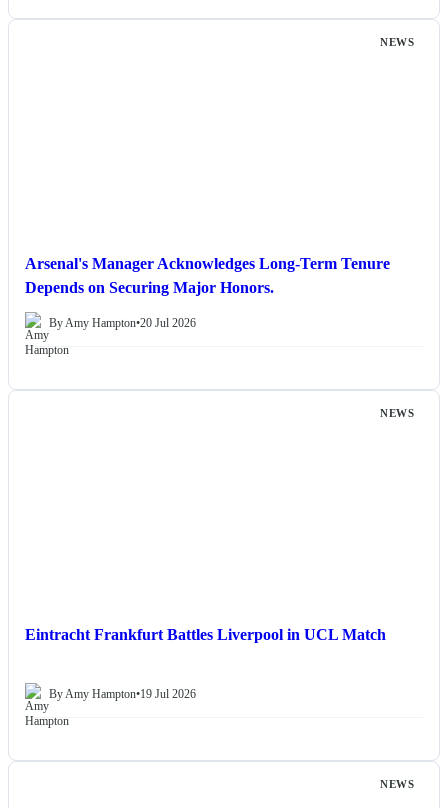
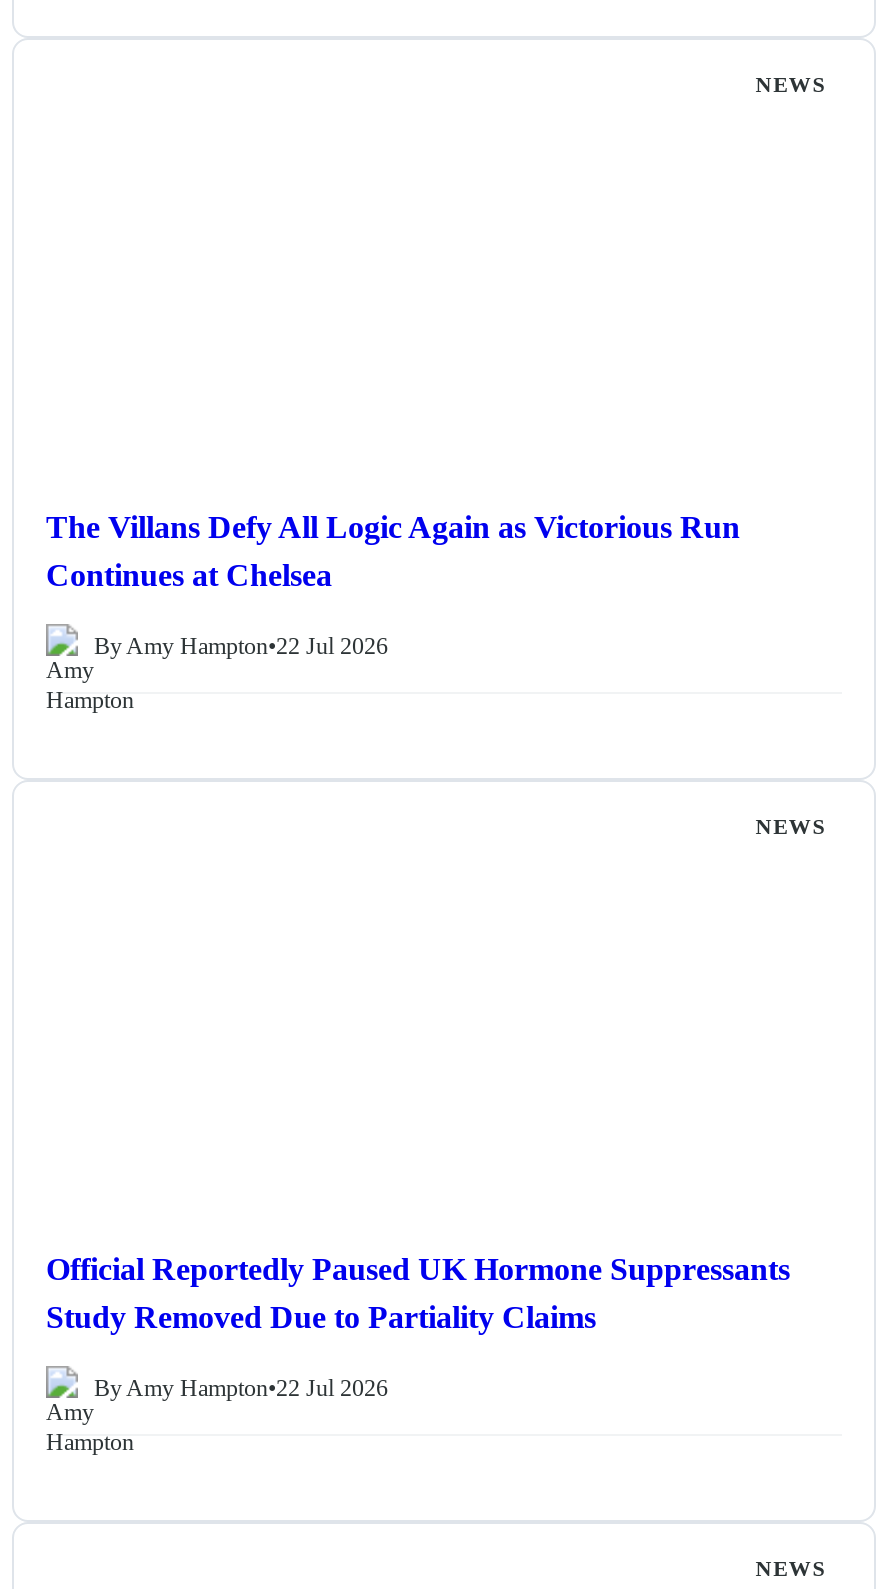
[25,254,390,295] Arsenal's Manager Acknowledges Long-Term Tenure | Depends on Securing Major Honors. -> [46,509,740,591] The Villans Defy All Logic Again as Victorious Run | Continues at Chelsea
[49,316,196,330] By Amy Hampton•20 Jul 2026 -> [94,632,388,660] By Amy Hampton•22 Jul 2026
[25,625,386,642] Eintracht Frankfurt Battles Liverpool in UCL Match -> [46,1251,790,1333] Official Reportedly Paused UK Hormone Suppressants | Study Removed Due to Partiality Claims
[49,687,196,701] By Amy Hampton•19 Jul 2026 -> [94,1374,388,1402] By Amy Hampton•22 Jul 2026

